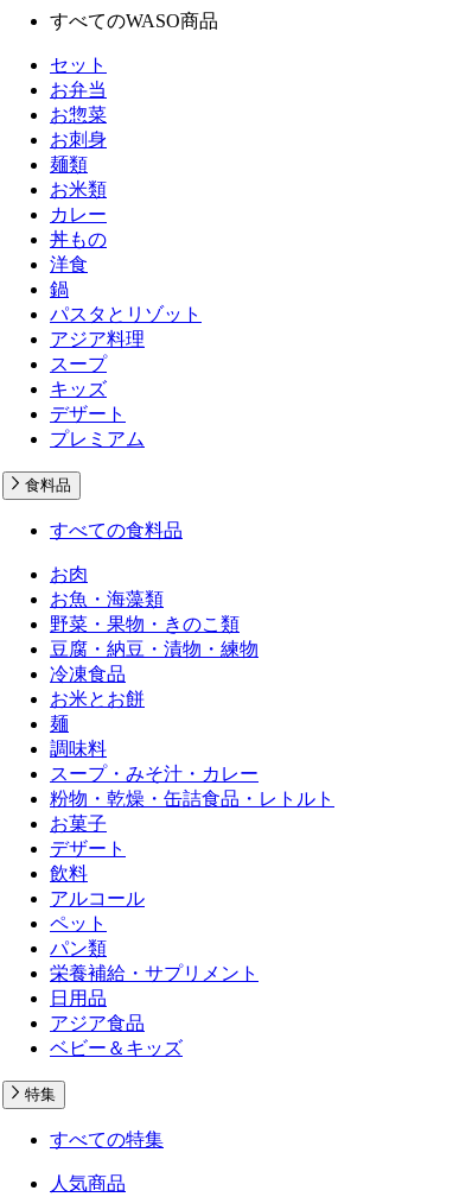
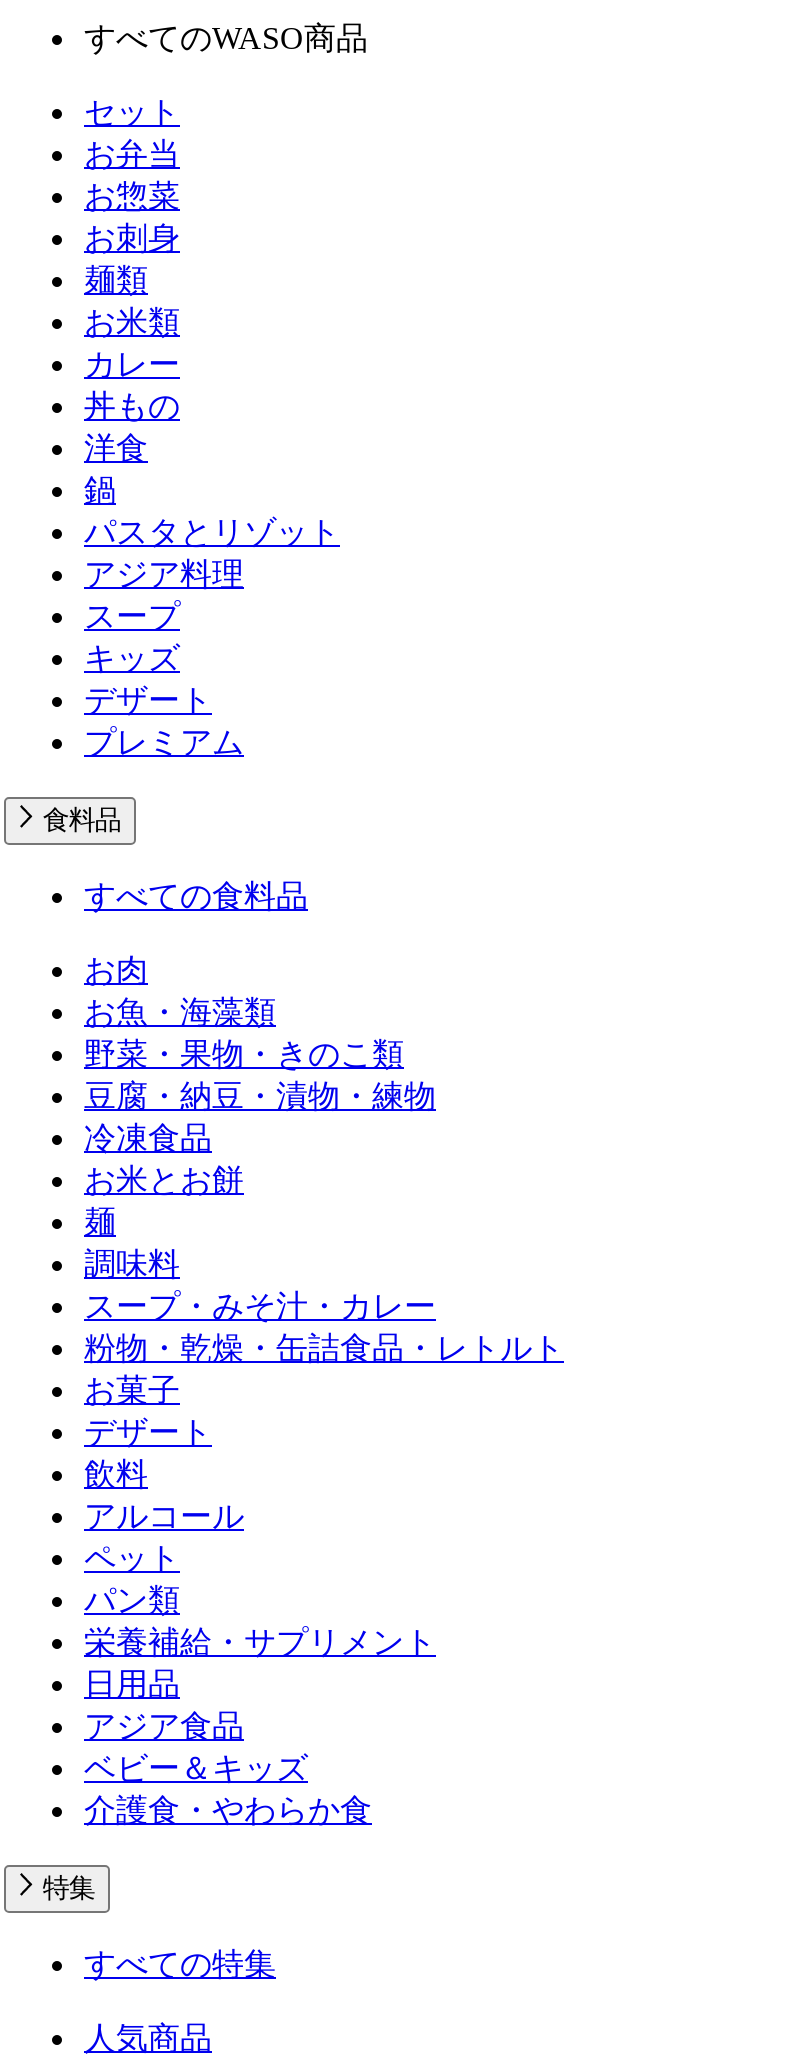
none -> [84,1793,372,1827] 介護食・やわらか食

